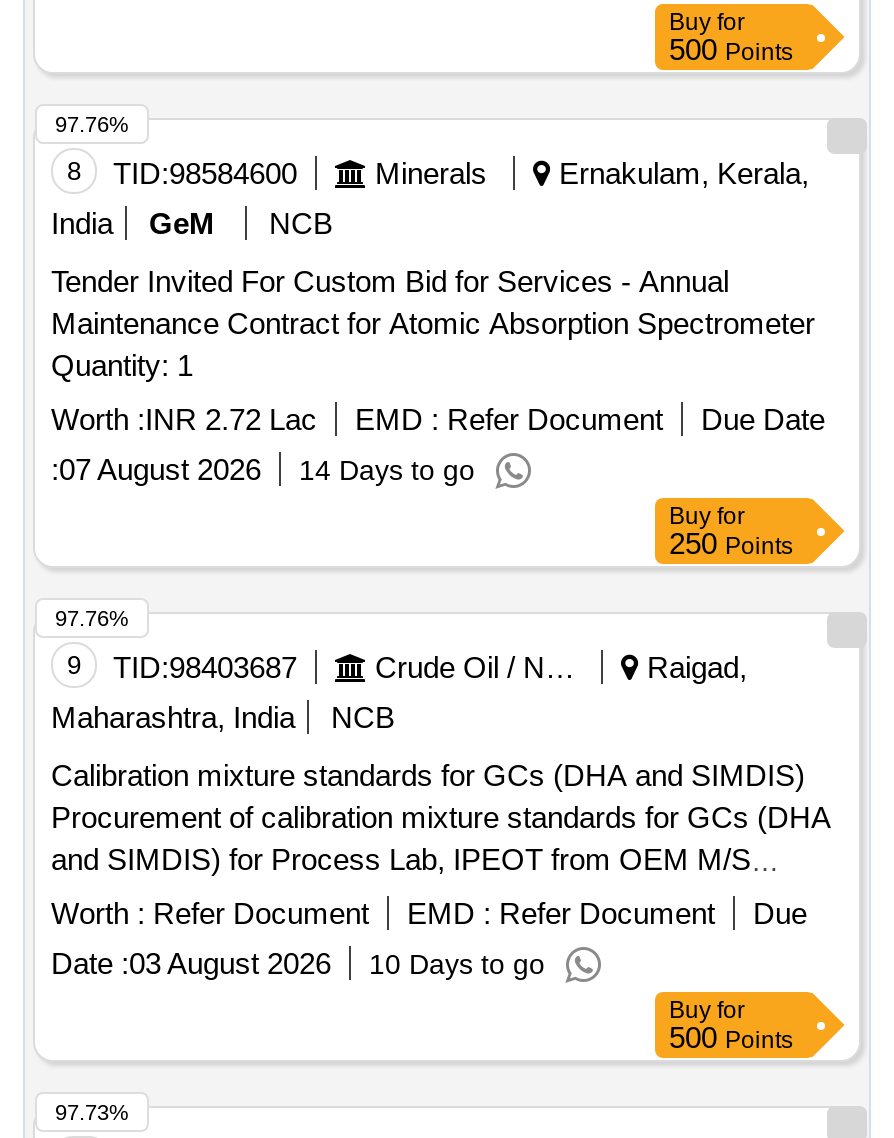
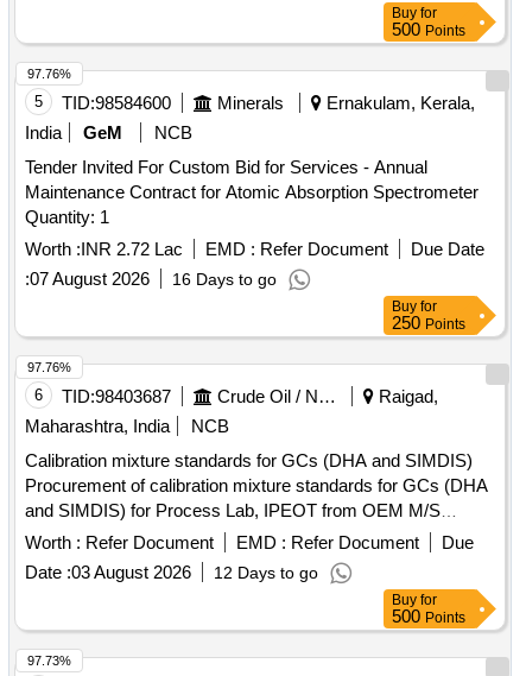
[67,156,297,190] 8 TID:98584600 -> [34,93,171,113] 5 TID:98584600
[51,452,475,486] :07 August 2026 14 Days to go -> [25,269,277,289] :07 August 2026 16 Days to go
[67,650,297,684] 9 TID:98403687 -> [34,386,171,407] 6 TID:98403687
[51,946,545,980] Date : 03 August 2026 10 Days to go -> [25,562,318,582] Date : 03 August 2026 12 Days to go

